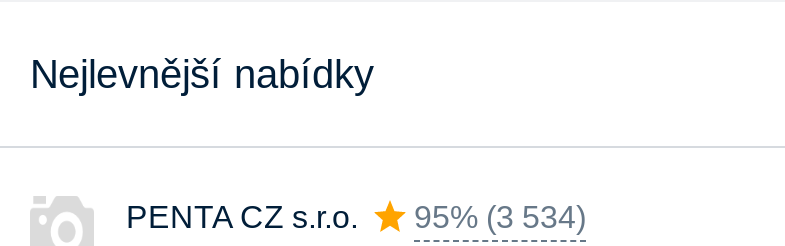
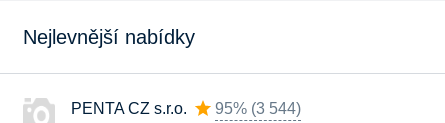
[126,200,586,234] PENTA CZ s.r.o. 95% (3 534) -> [71,100,301,117] PENTA CZ s.r.o. 95% (3 544)

